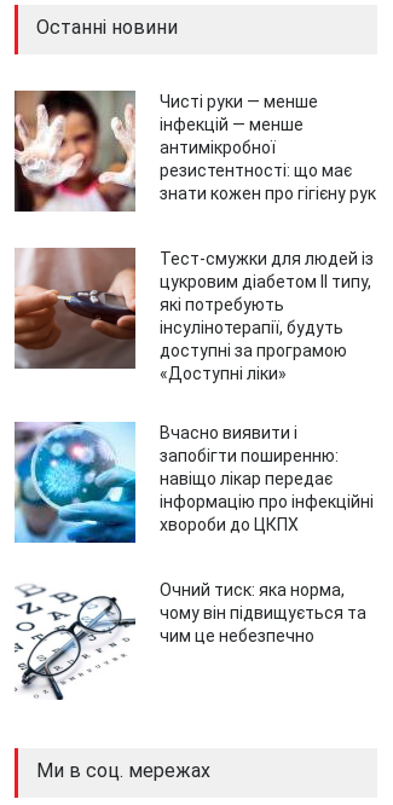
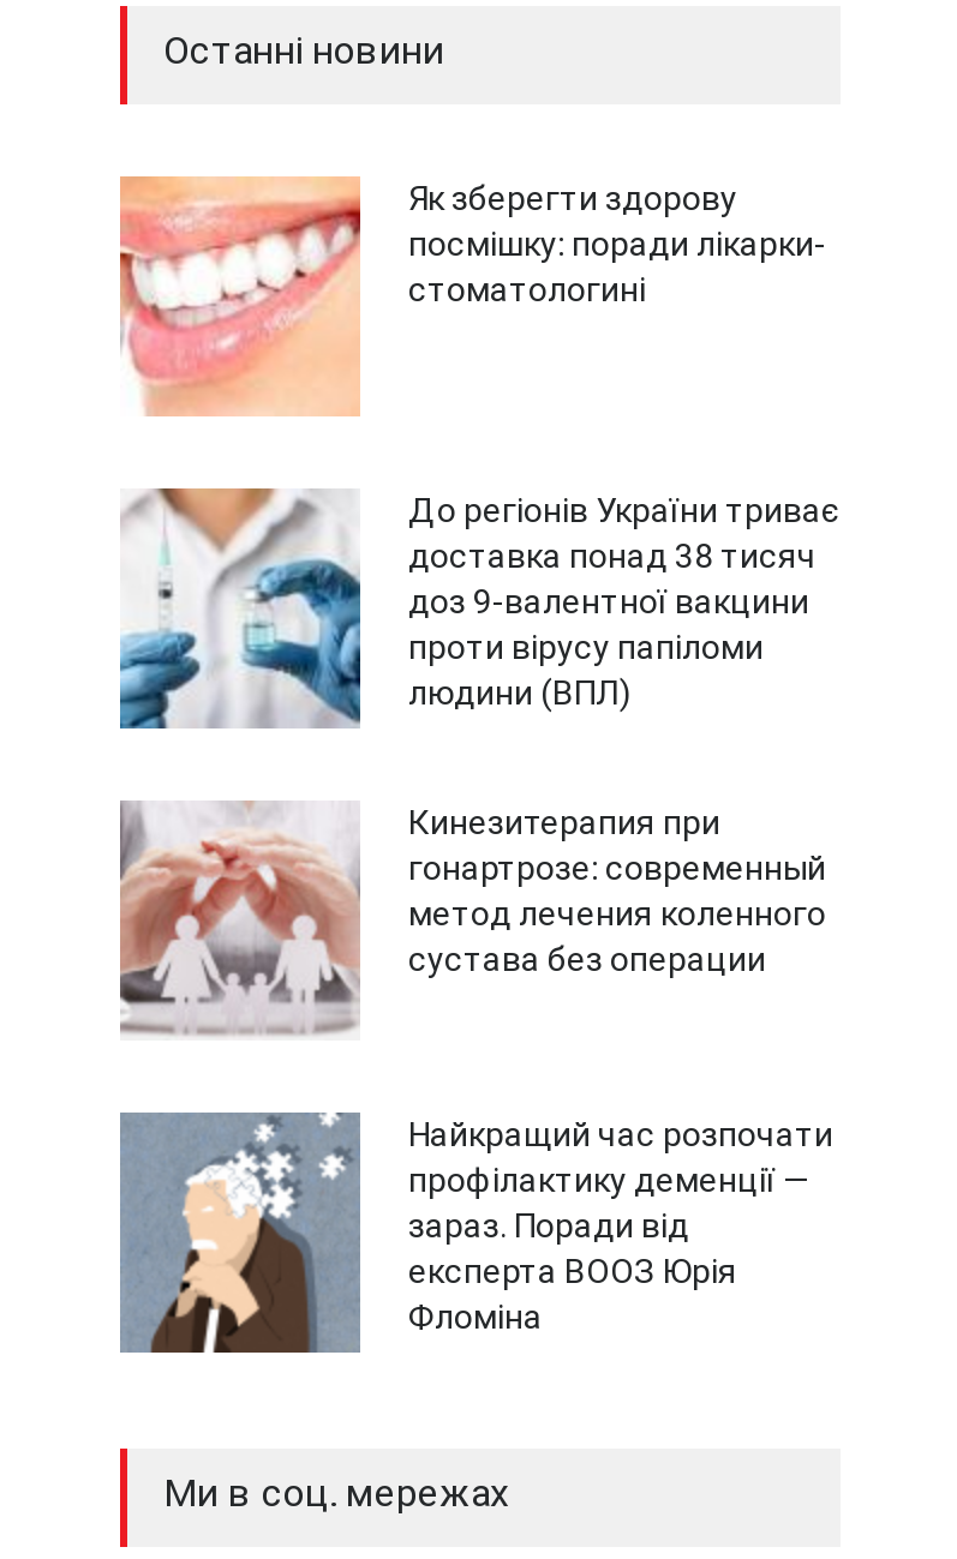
[13,89,376,213] [image] | Чисті руки — менше | інфекцій — менше | антимікробної | резистентності: що має | знати кожен про гігієну рук -> [118,174,826,416] [image] | Як зберегти здорову | посмішку: поради лікарки- | стоматологині
[13,247,374,384] [image] | Тест-смужки для людей із | цукровим діабетом ІІ типу, | які потребують | інсулінотерапії, будуть | доступні за програмою | «Доступні ліки» -> [118,488,838,728] [image] | До регіонів України триває | доставка понад 38 тисяч | доз 9-валентної вакцини | проти вірусу папіломи | людини (ВПЛ)
[15,421,374,544] [image] | Вчасно виявити і | запобігти поширенню: | навіщо лікар передає | інформацію про інфекційні | хвороби до ЦКПХ -> [120,801,826,1041] [image] | Кинезитерапия при | гонартрозе: современный | метод лечения коленного | сустава без операции
[15,579,366,700] [image] | Очний тиск: яка норма, | чому він підвищується та | чим це небезпечно -> [118,1110,833,1355] [image] | Найкращий час розпочати | профілактику деменції — | зараз. Поради від | експерта ВООЗ Юрія | Фломіна

